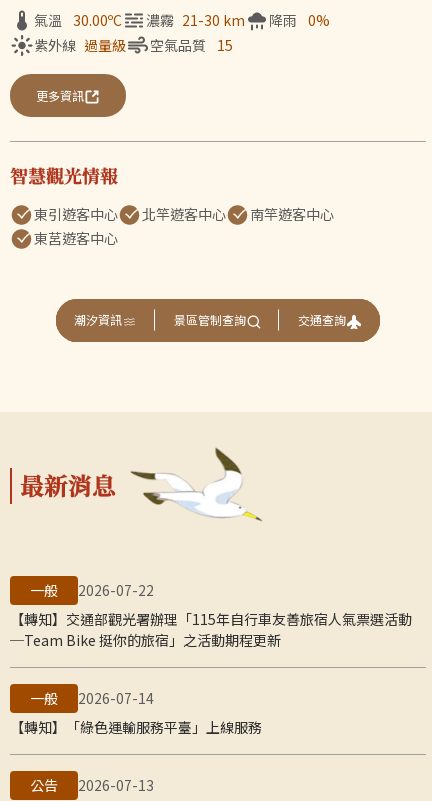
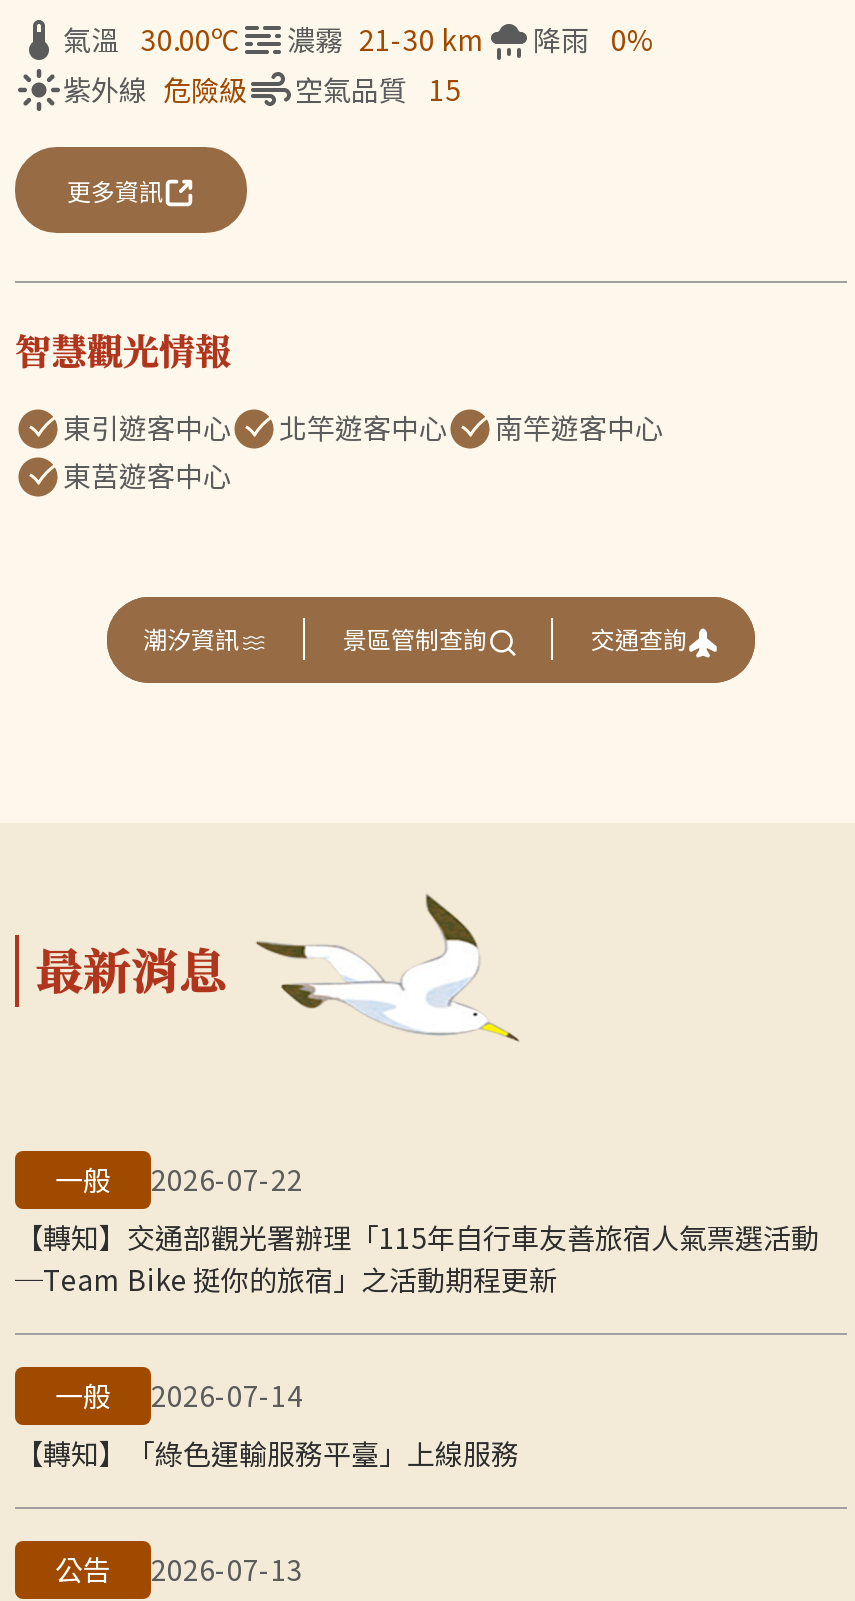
[34,35,126,55] 紫外線 過量級 -> [63,69,247,109] 紫外線 危險級

